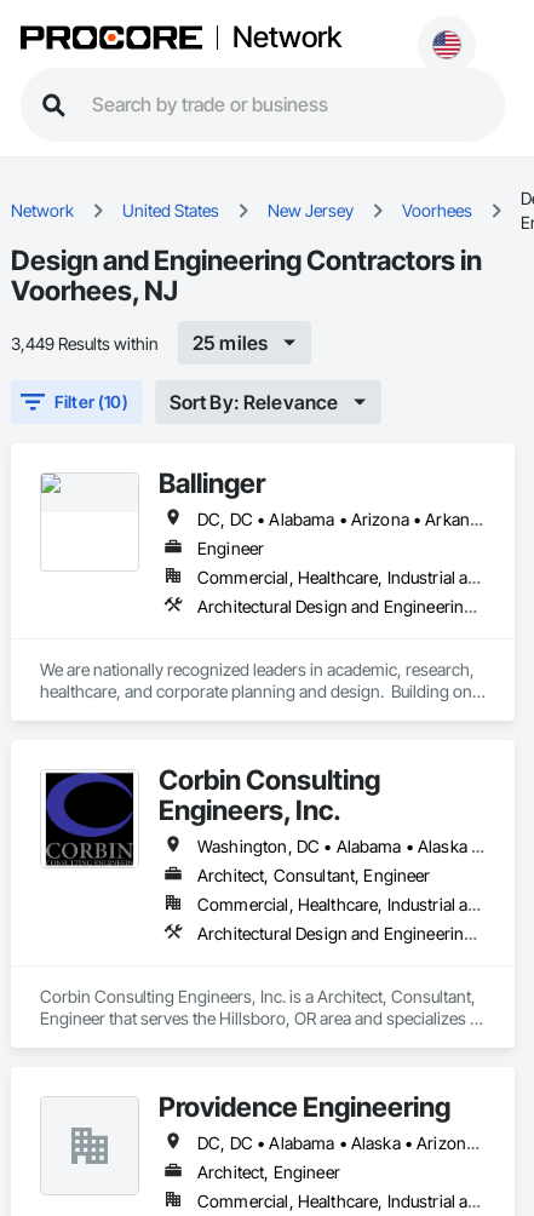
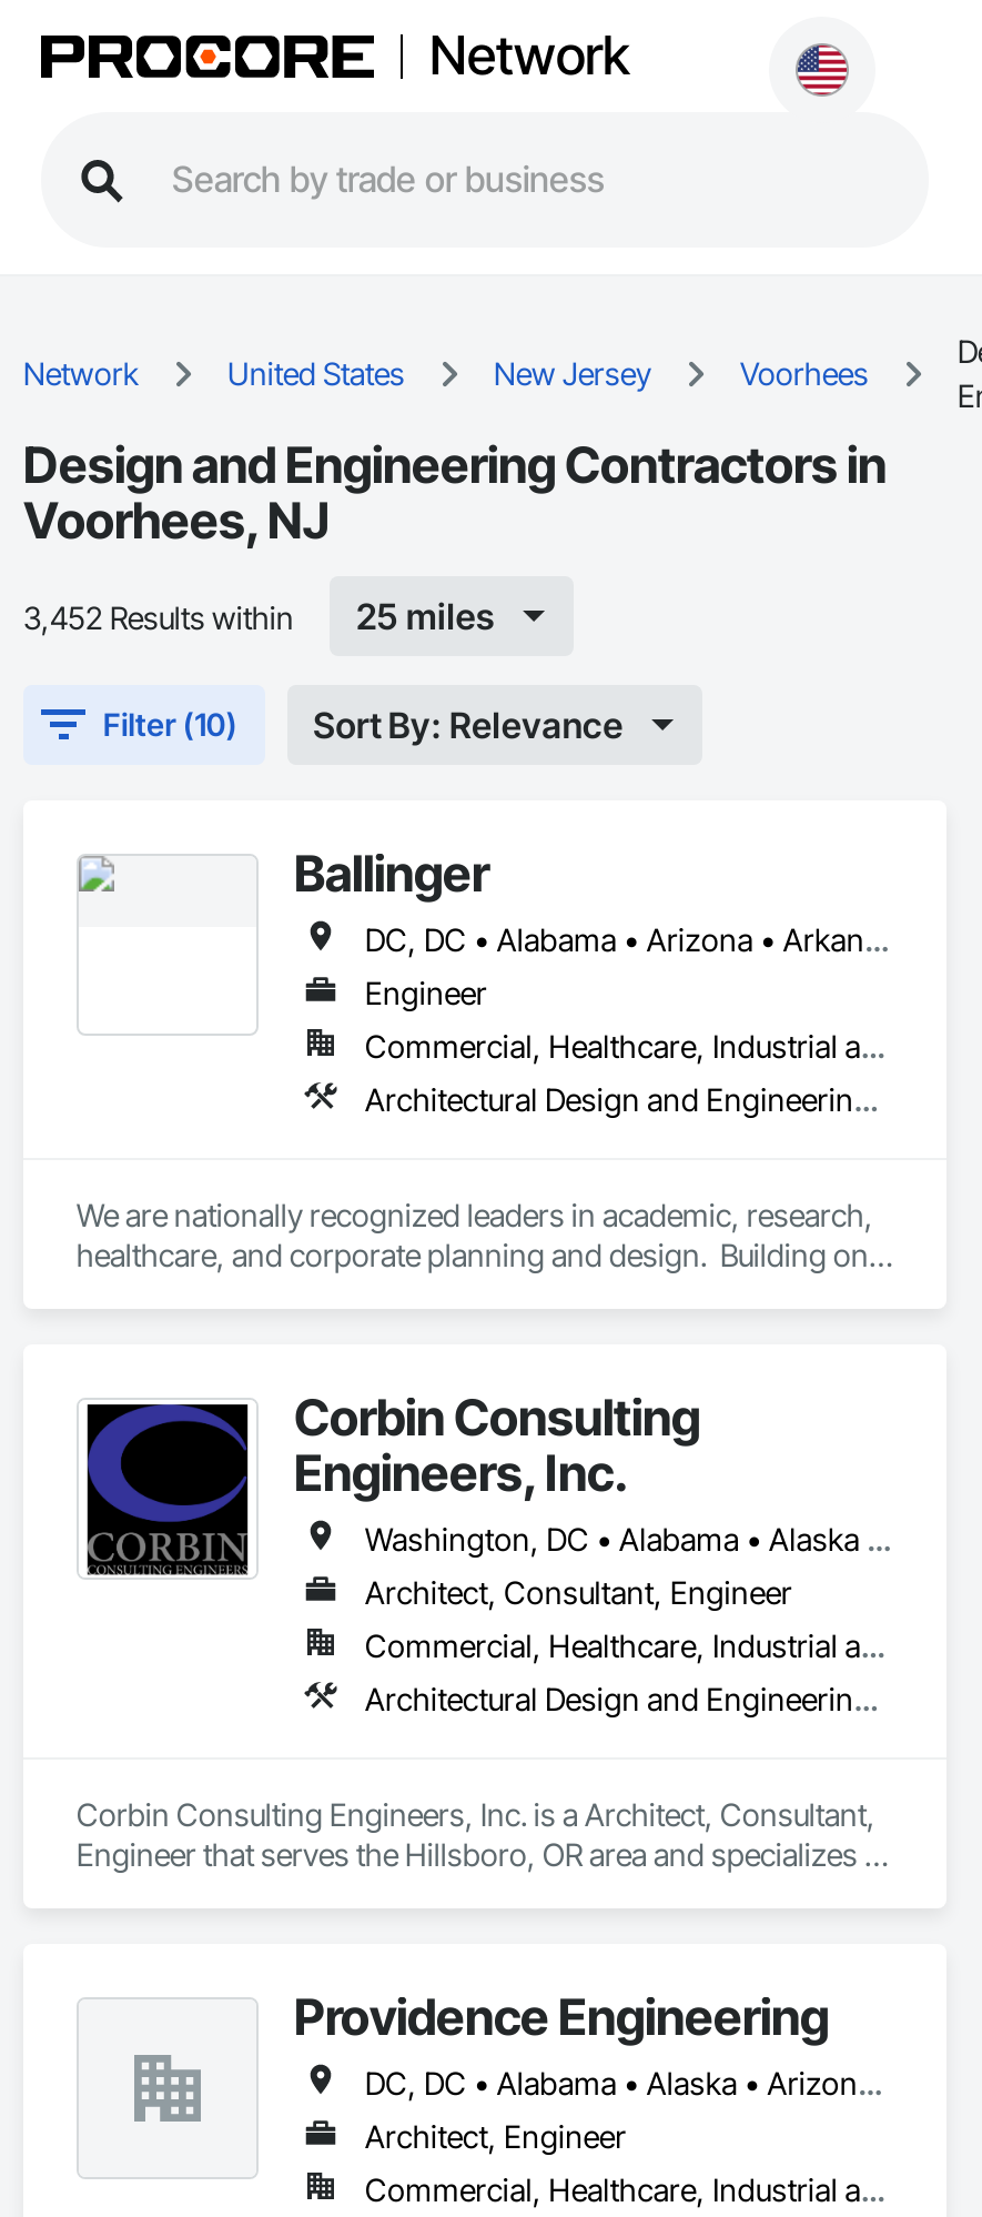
[11,332,159,353] 3,449 Results within -> [23,597,294,635] 3,452 Results within

